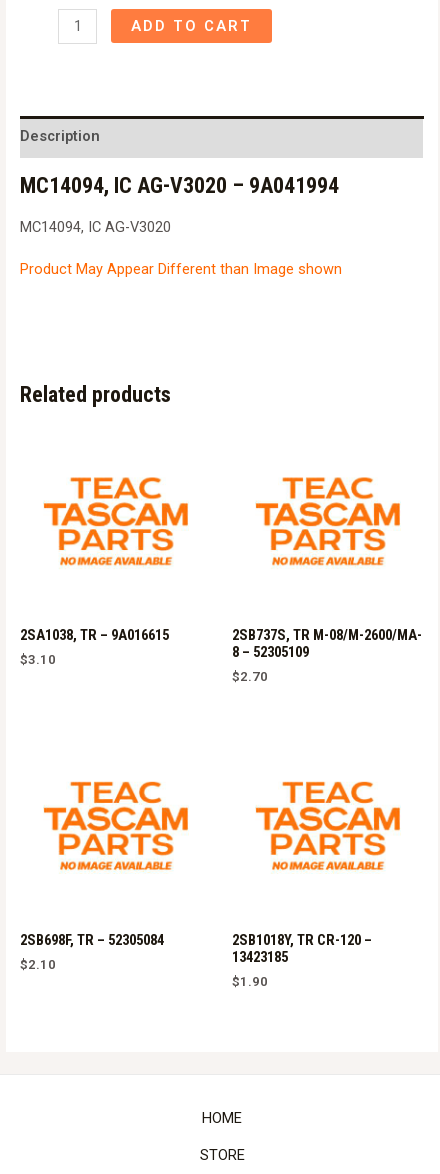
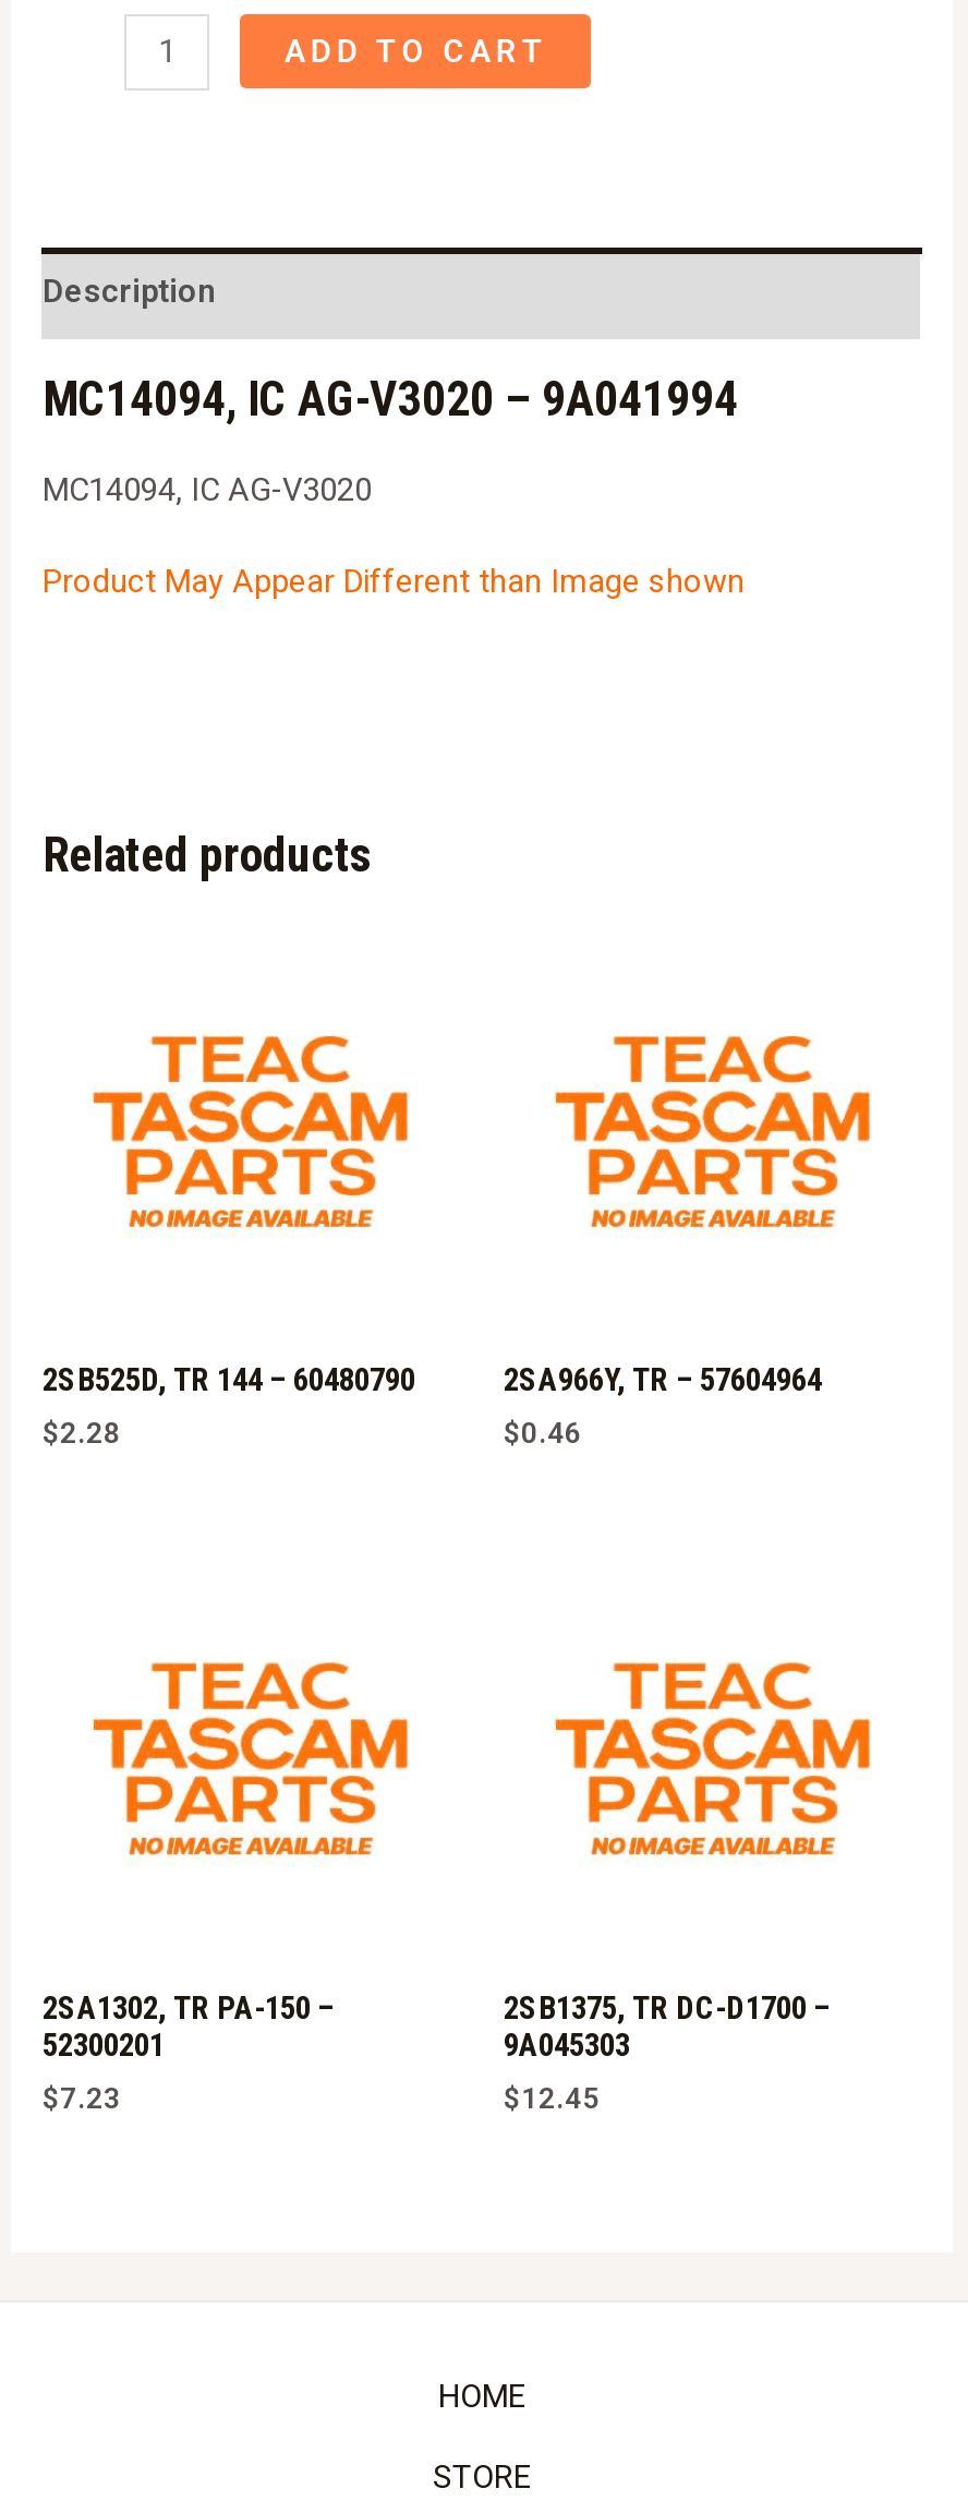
[20,626,169,644] 2SA1038, TR – 9A016615 -> [43,1360,415,1399] 2SB525D, TR 144 – 60480790
[232,626,422,661] 2SB737S, TR M-08/M-2600/MA- | 8 – 52305109 -> [504,1360,822,1399] 2SA966Y, TR – 57604964
[20,652,56,667] $3.10 -> [43,1417,121,1450] $2.28
[232,669,268,684] $2.70 -> [504,1417,582,1450] $0.46
[20,930,164,948] 2SB698F, TR – 52305084 -> [43,1987,335,2064] 2SA1302, TR PA-150 – | 52300201
[232,930,372,965] 2SB1018Y, TR CR-120 – | 13423185 -> [504,1987,831,2064] 2SB1375, TR DC-D1700 – | 9A045303
[20,957,56,972] $2.10 -> [43,2082,121,2114] $7.23
[232,974,268,989] $1.90 -> [504,2082,600,2114] $12.45

